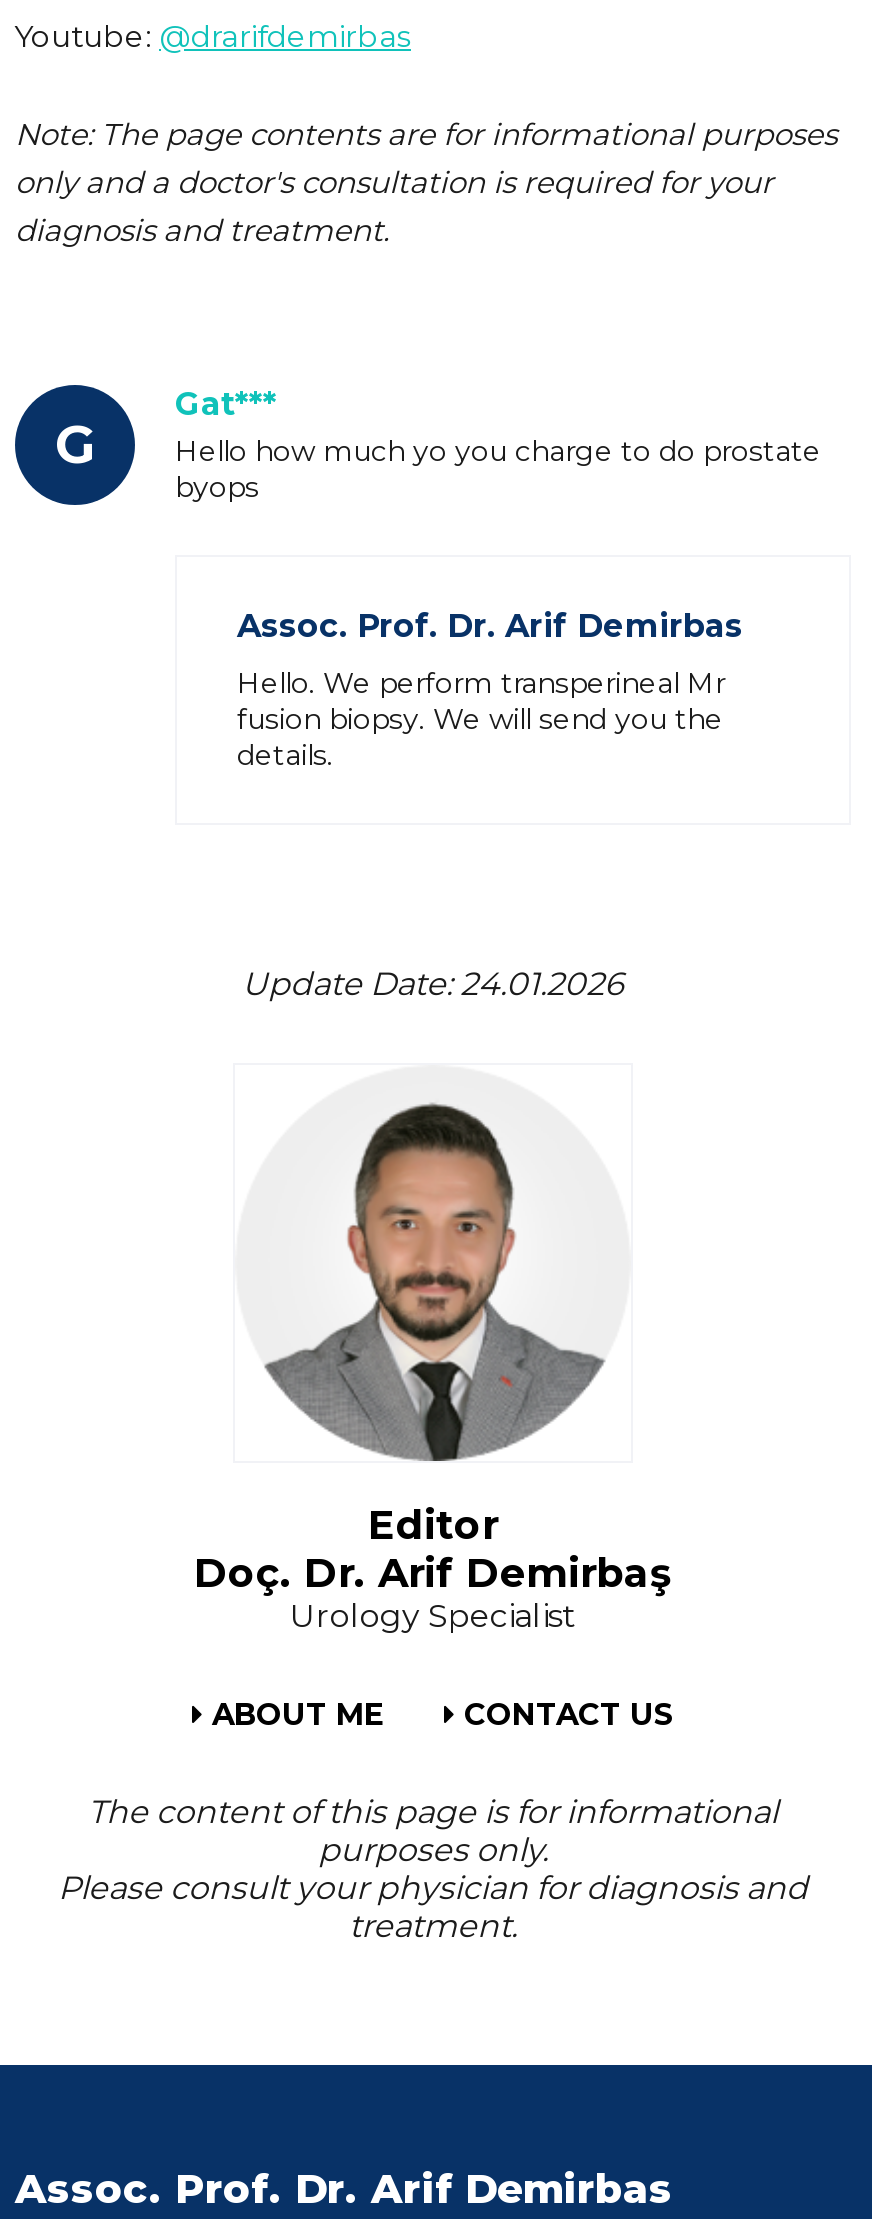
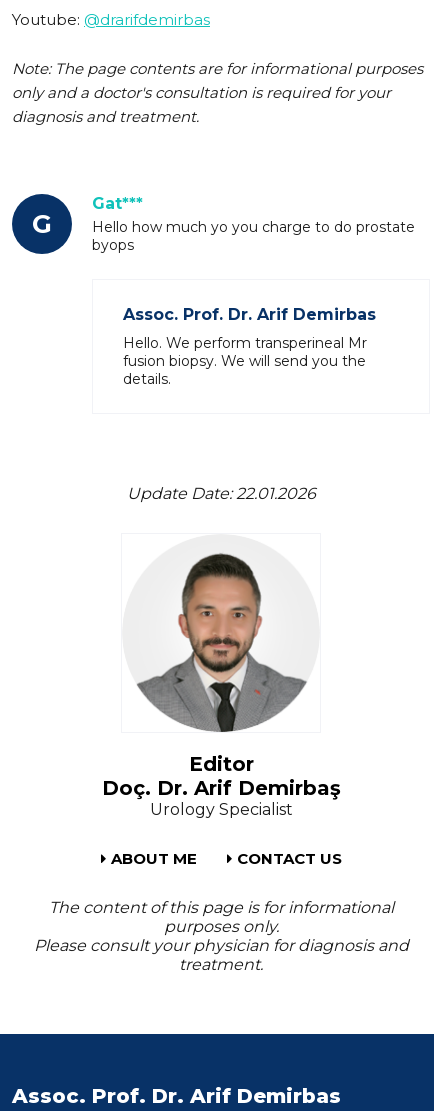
[242,965,624,1003] Update Date: 24.01.2026 -> [126,484,315,503] Update Date: 22.01.2026

